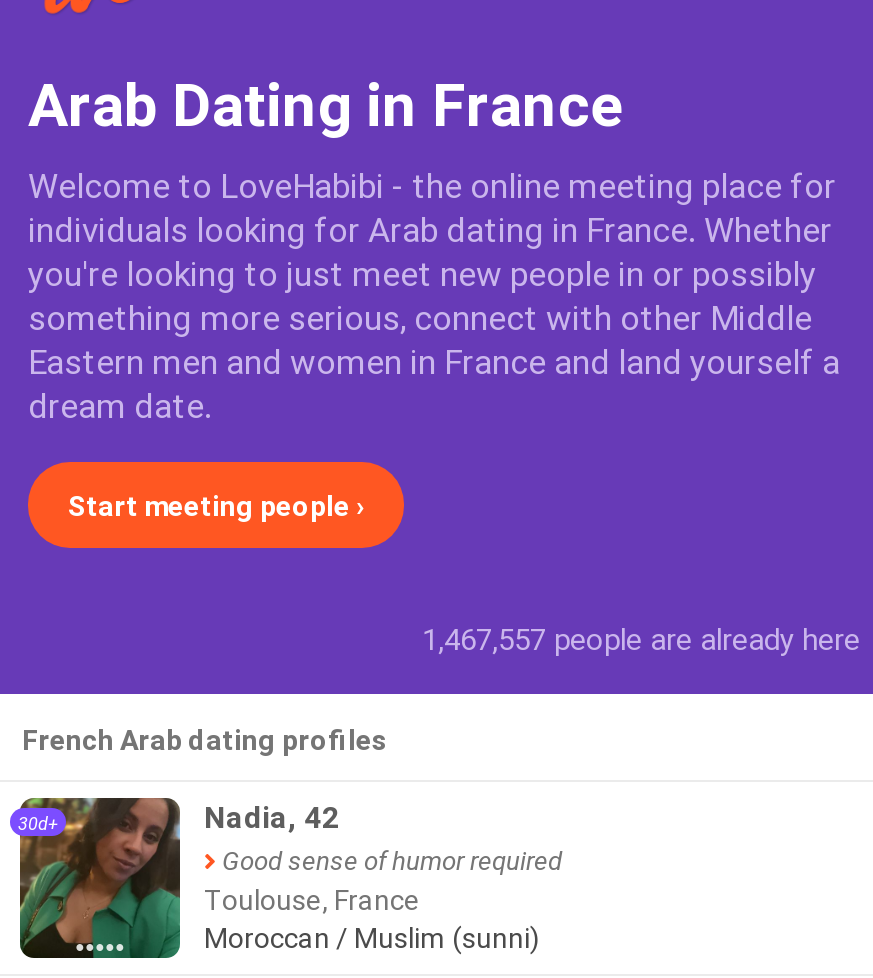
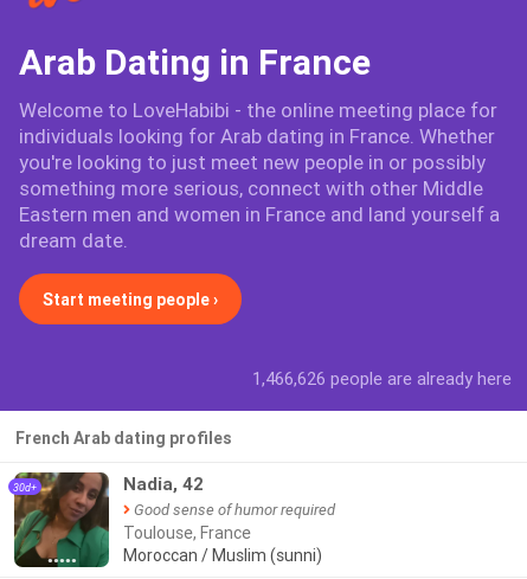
[422,620,860,658] 1,467,557 people are already here -> [252,367,512,390] 1,466,626 people are already here

